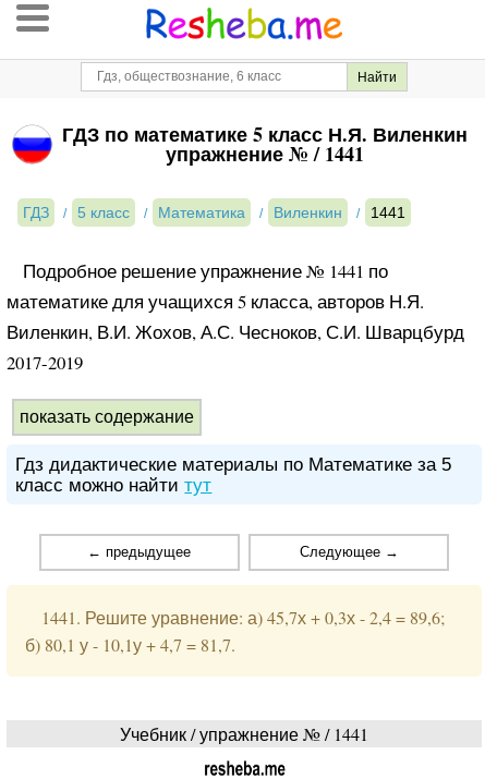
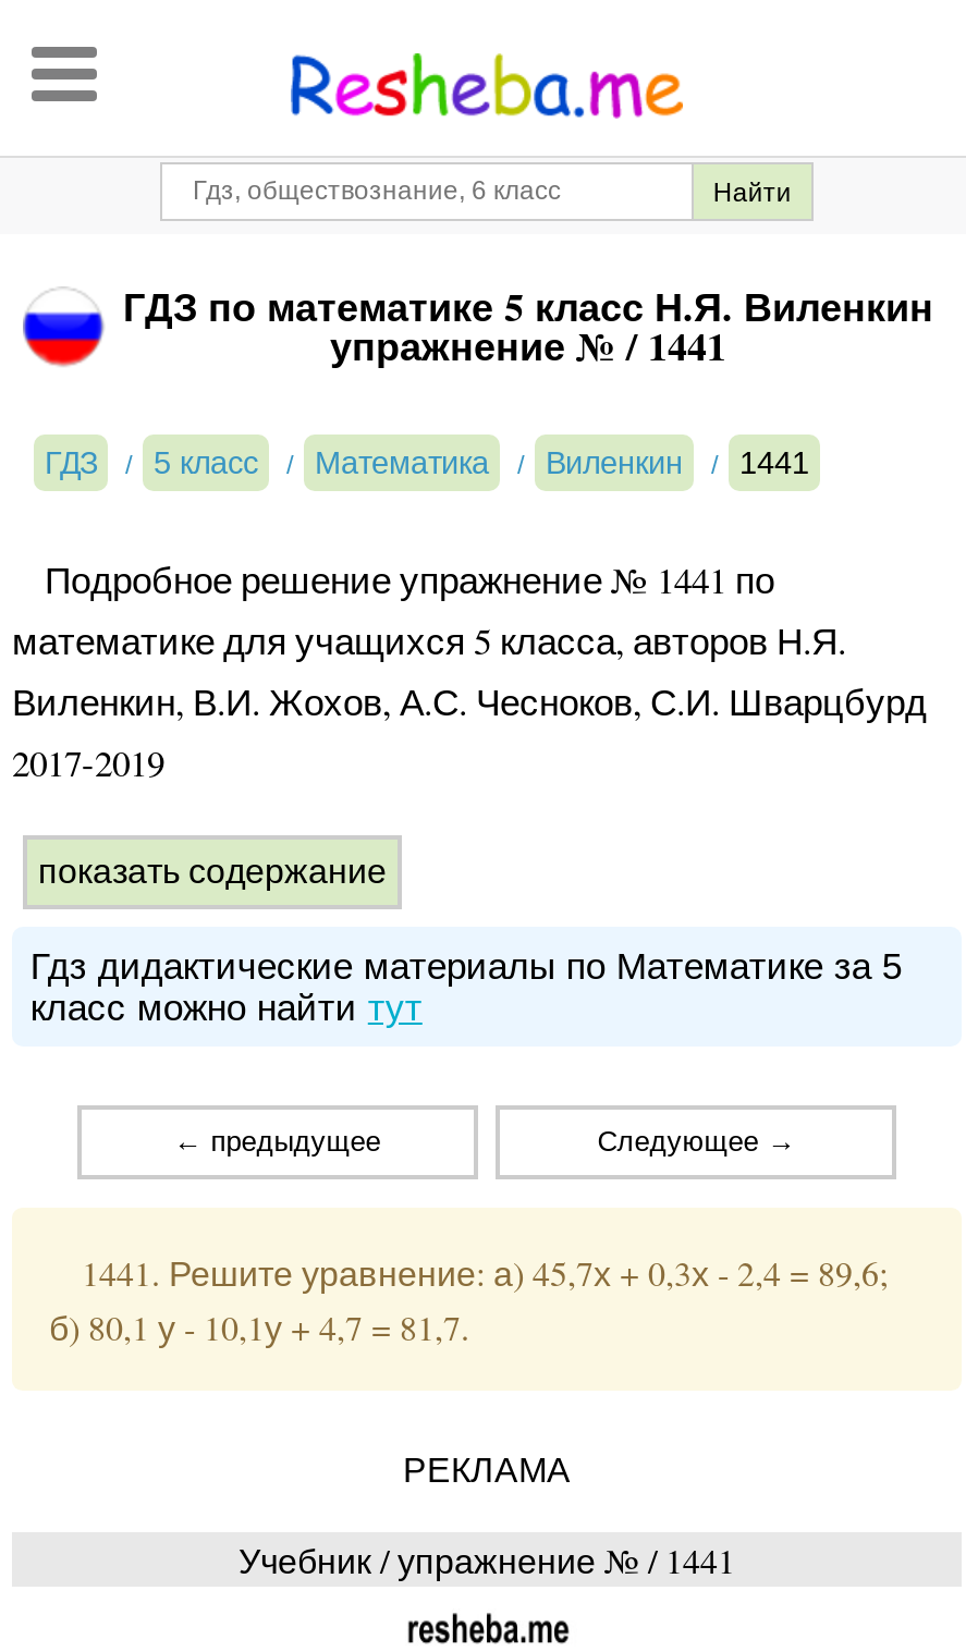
none -> [403,1452,571,1489] РЕКЛАМА

